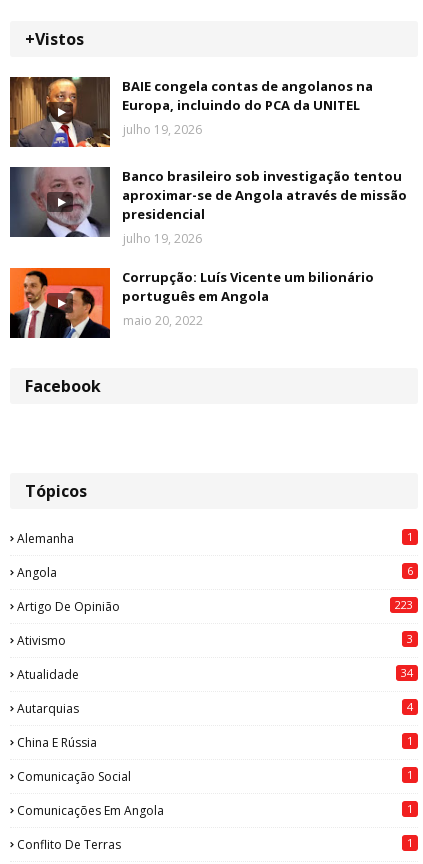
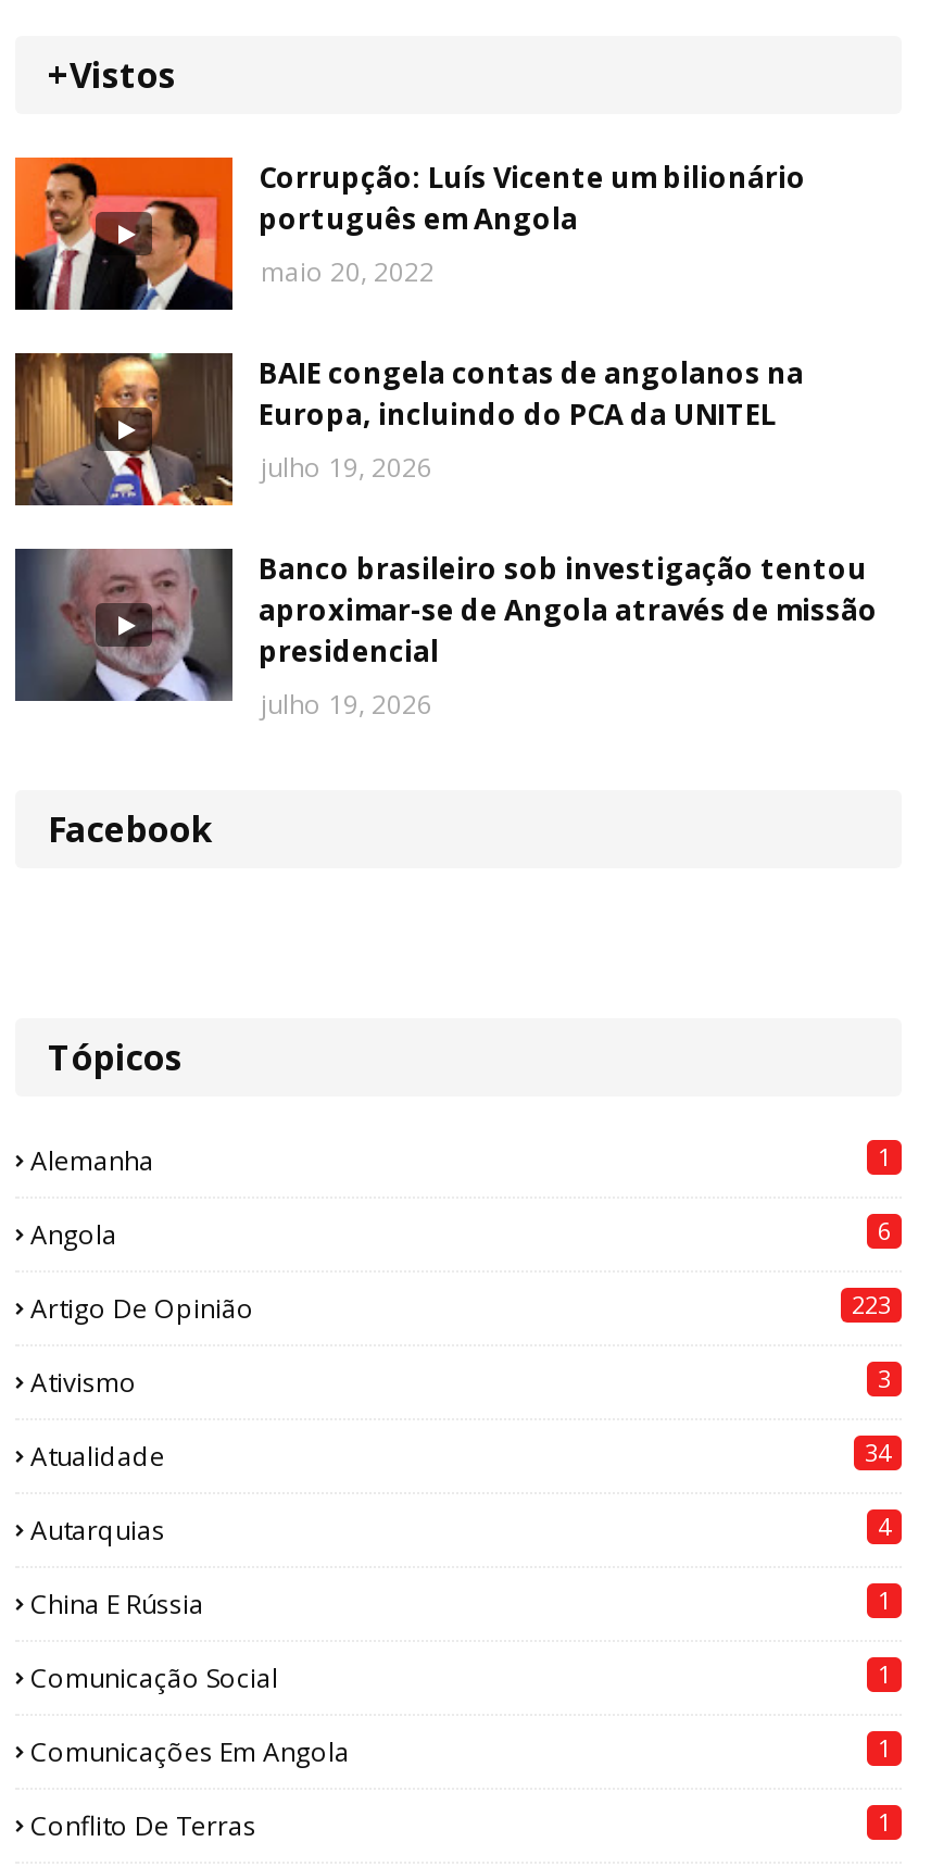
moved [9,75,407,247] -> [13,349,878,723]: [image] | BAIE congela contas de angolanos na | Europa, incluindo do PCA da UNITEL | julho 19, 2026 | Banco brasileiro sob investigação tentou | aproximar-se de Angola através de missão | presidencial | julho 19, 2026
moved [9,267,374,339] -> [13,155,806,312]: [image] | Corrupção: Luís Vicente um bilionário | português em Angola | maio 20, 2022

